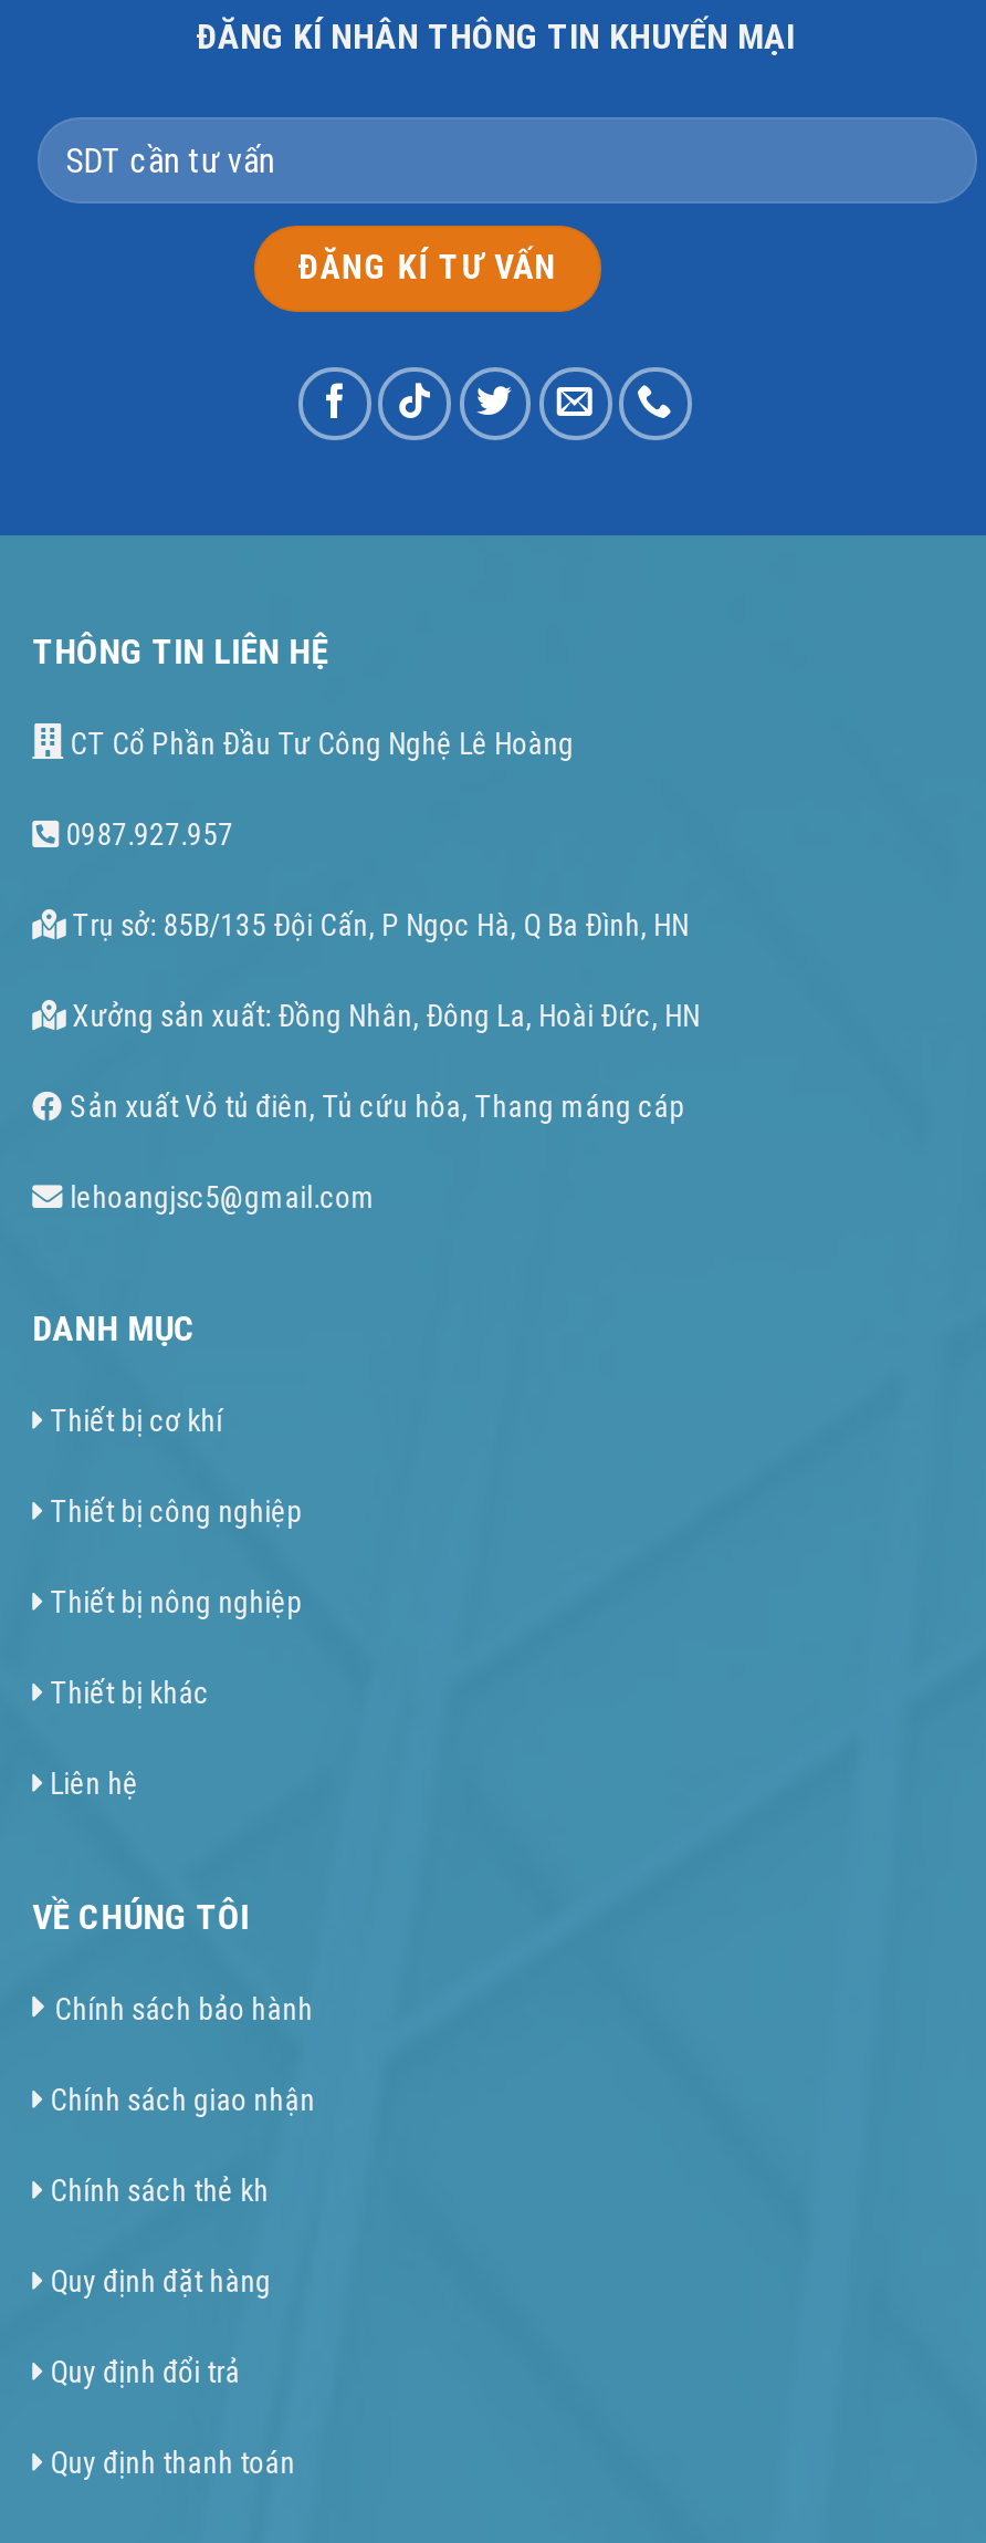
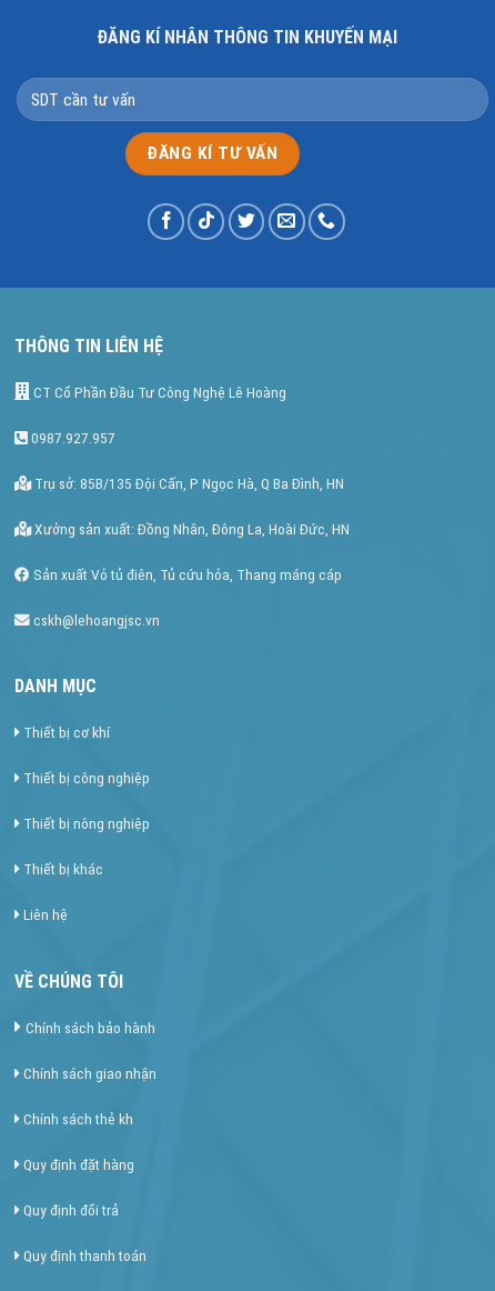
[63,1178,375,1214] lehoangjsc5@gmail.com -> [30,611,159,629] cskh@lehoangjsc.vn

